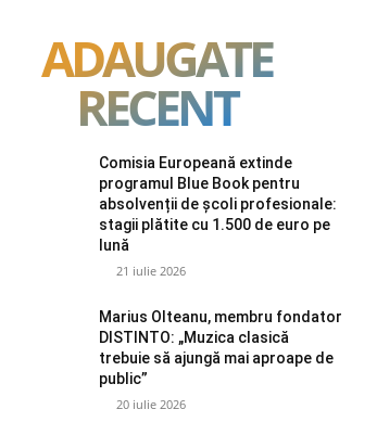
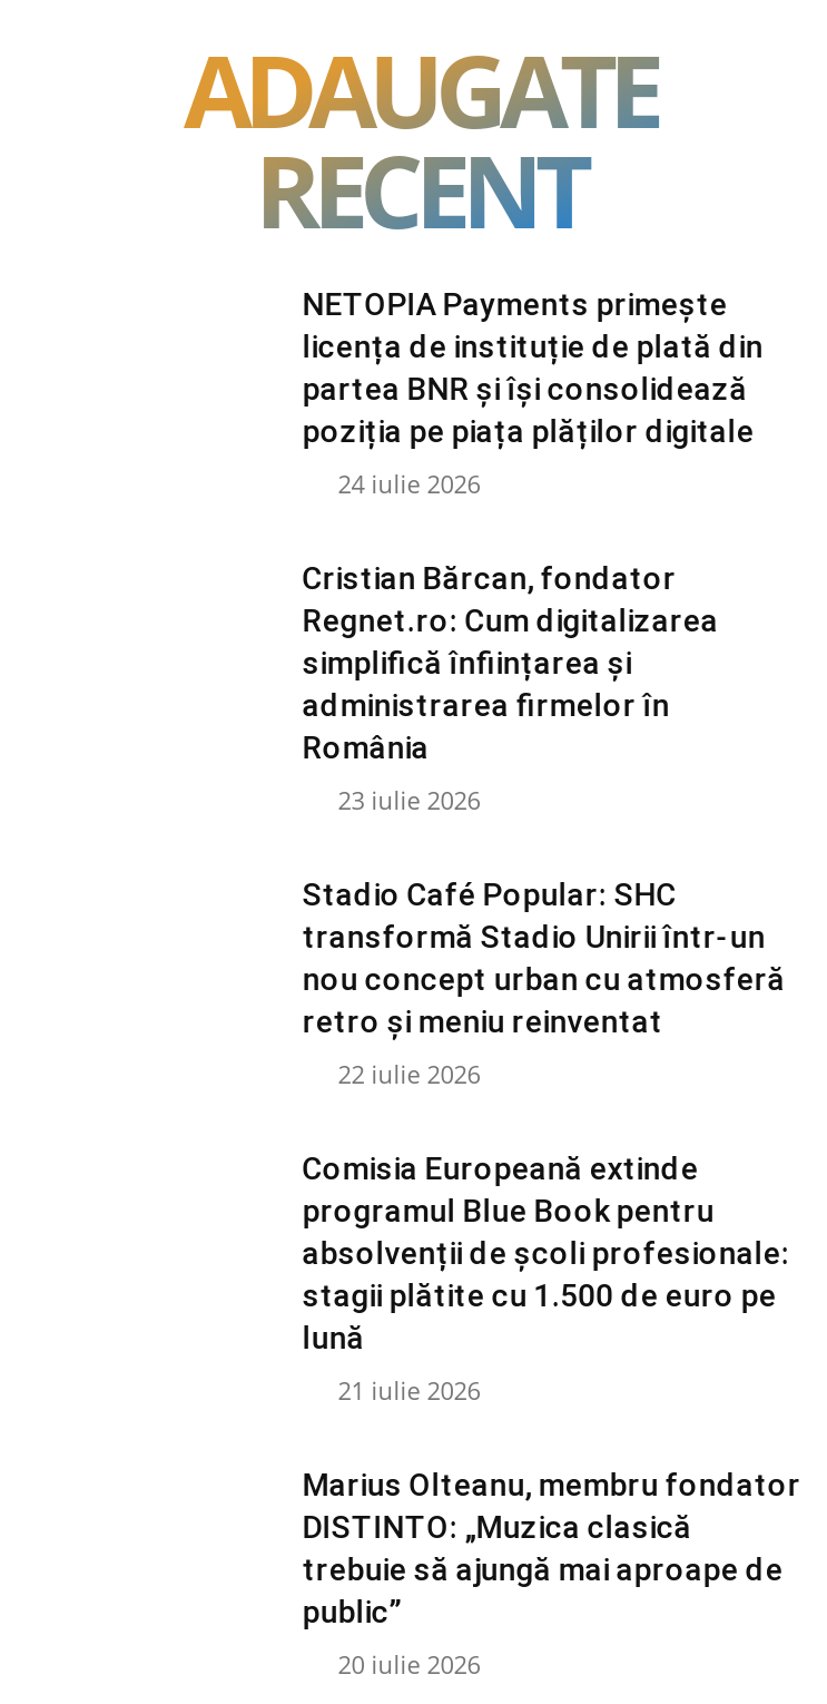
none -> [302,285,785,1089] NETOPIA Payments primește | licența de instituție de plată din | partea BNR și își consolidează | poziția pe piața plăților digitale | 24 iulie 2026 | Cristian Bărcan, fondator | Regnet.ro: Cum digitalizarea | simplifică înființarea și | administrarea firmelor în | România | 23 iulie 2026 | Stadio Café Popular: SHC | transformă Stadio Unirii într-un | nou concept urban cu atmosferă | retro și meniu reinventat | 22 iulie 2026

